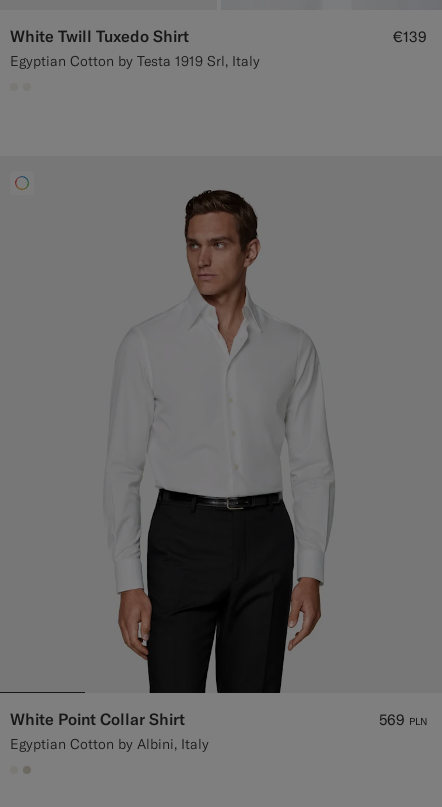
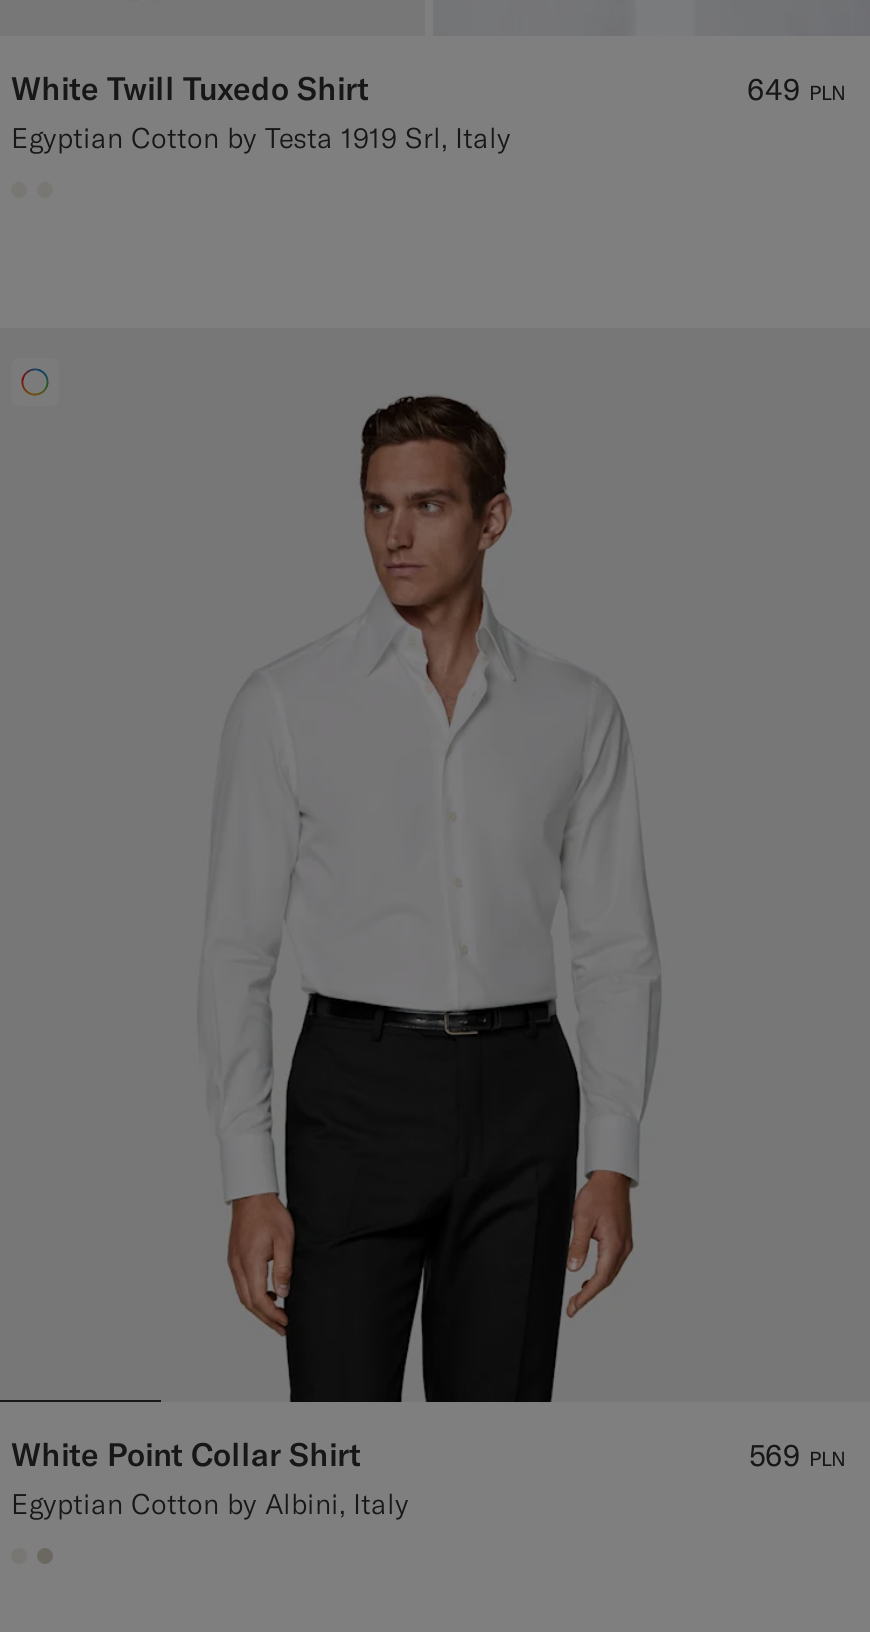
[393,27,427,46] €139 -> [747,70,845,108] 649 PLN

